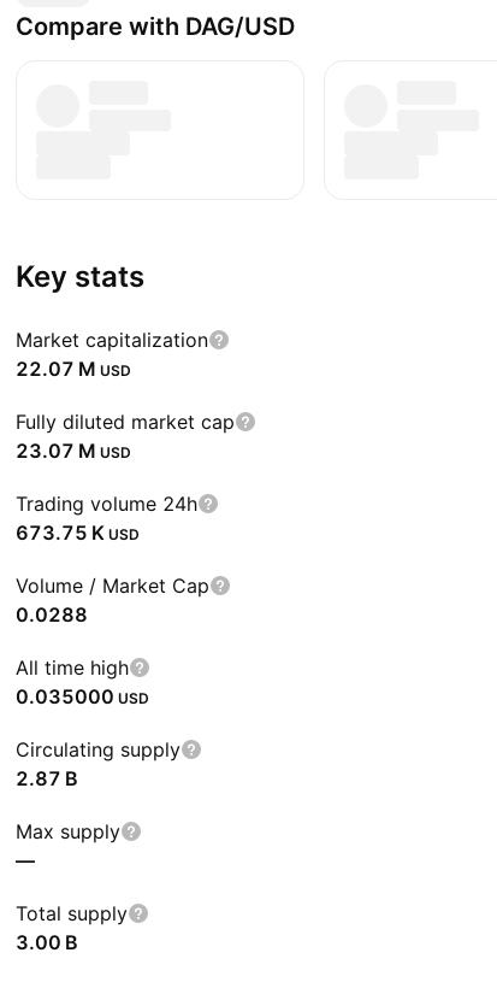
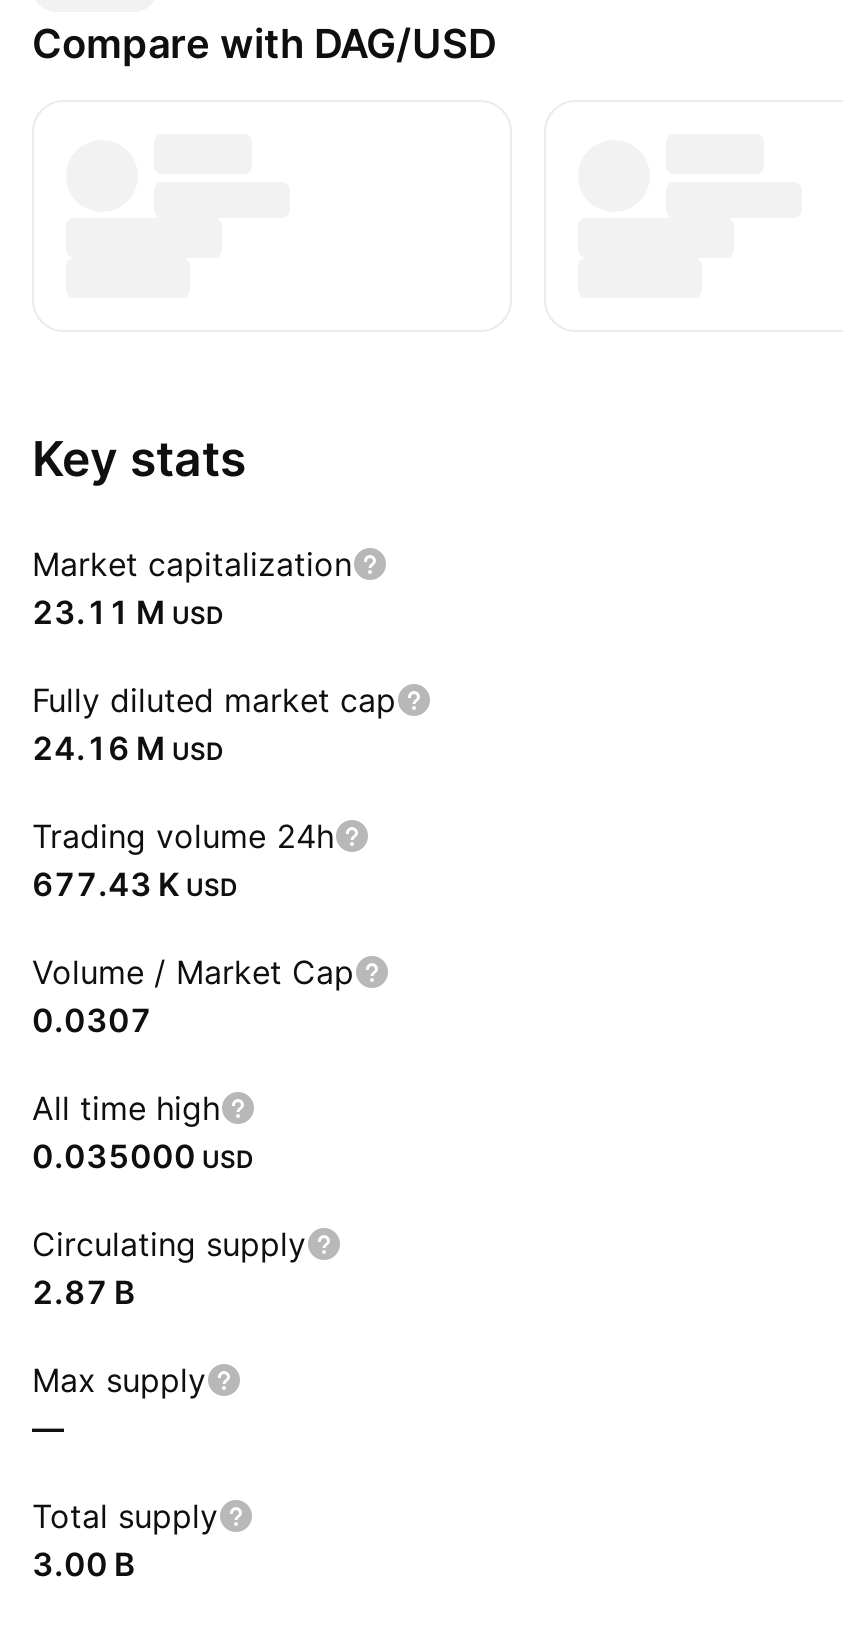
[16,357,131,381] 22.07 M USD -> [32,592,224,632] 23.11 M USD
[16,439,131,463] 23.07 M USD -> [32,728,224,768] 24.16 M USD
[16,521,140,545] 673.75 K USD -> [32,864,238,904] 677.43 K USD
[16,602,88,627] 0.0288 -> [32,1000,152,1040] 0.0307

